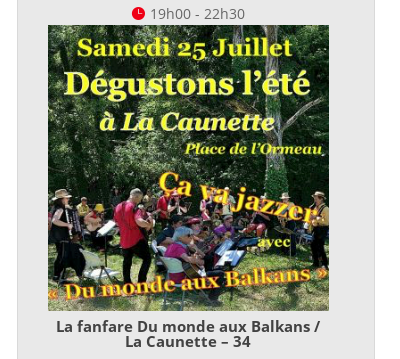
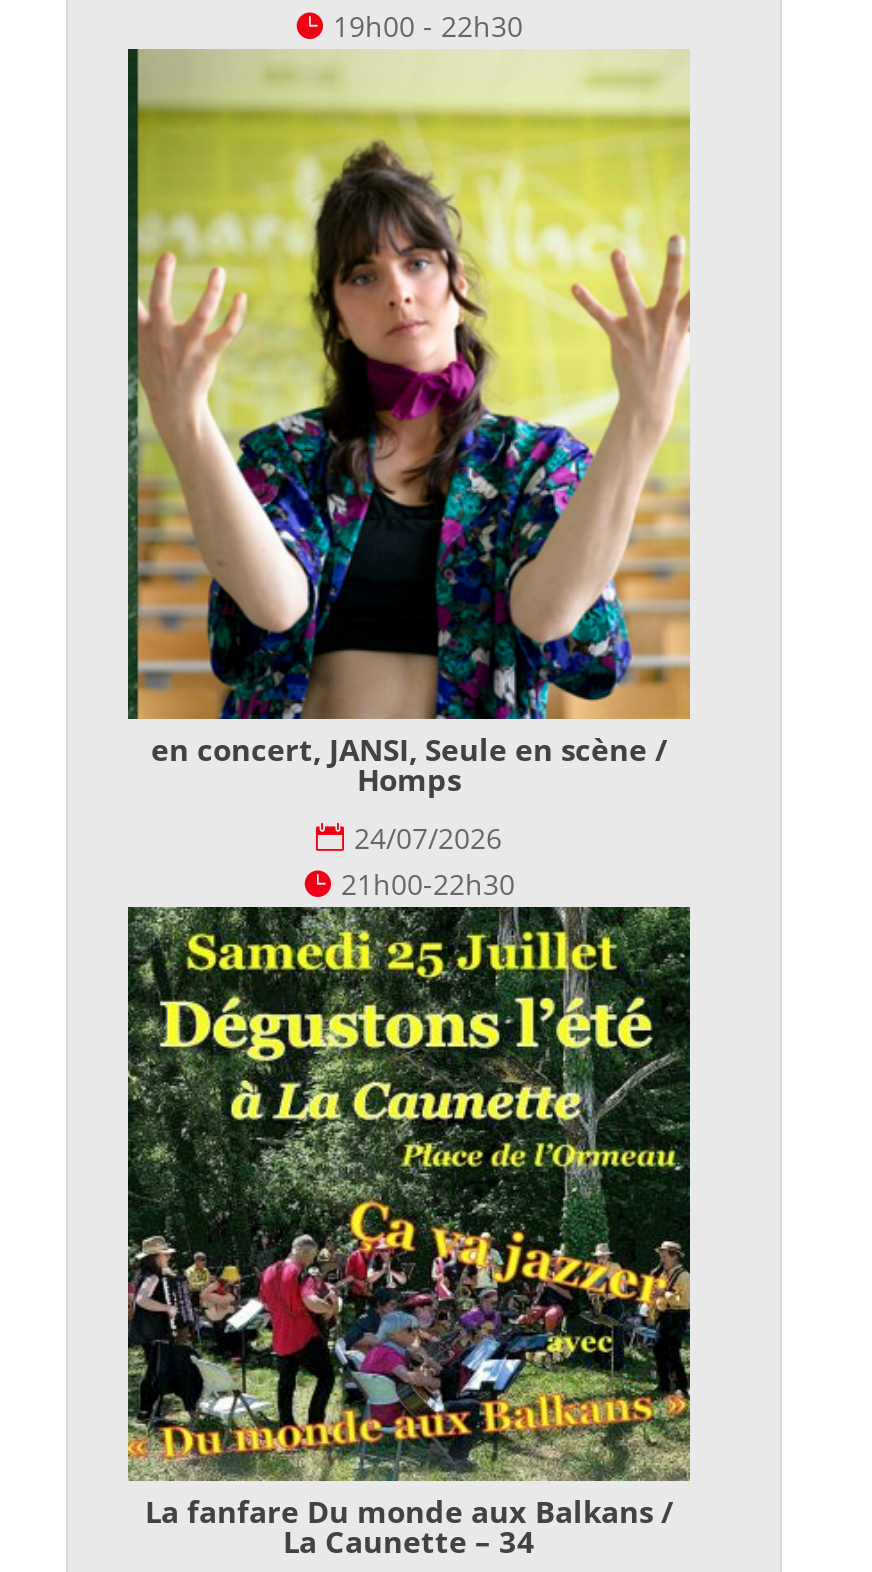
none -> [126,26,692,903] [image] | en concert, JANSI, Seule en scène / | Homps | 24/07/2026 | 21h00-22h30

